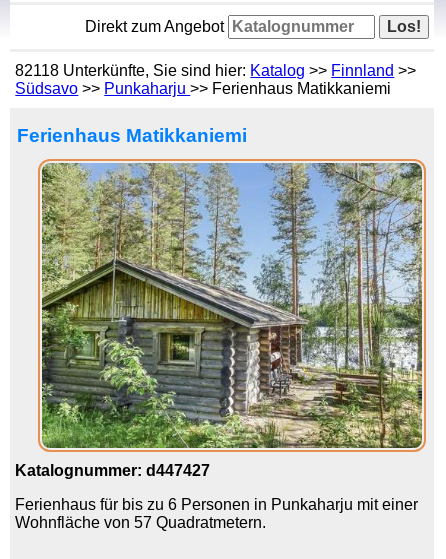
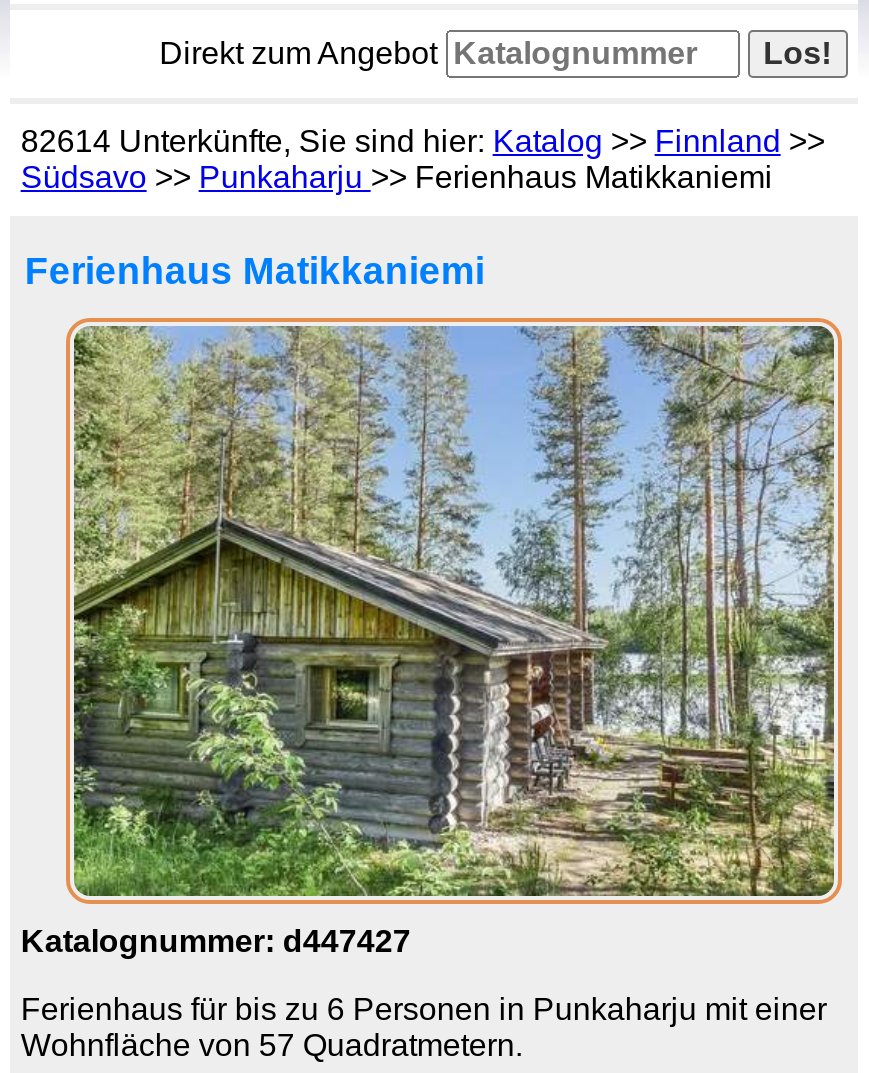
[15,62,416,79] 82118 Unterkünfte, Sie sind hier: Katalog >> Finnland >> -> [21,124,825,158] 82614 Unterkünfte, Sie sind hier: Katalog >> Finnland >>

